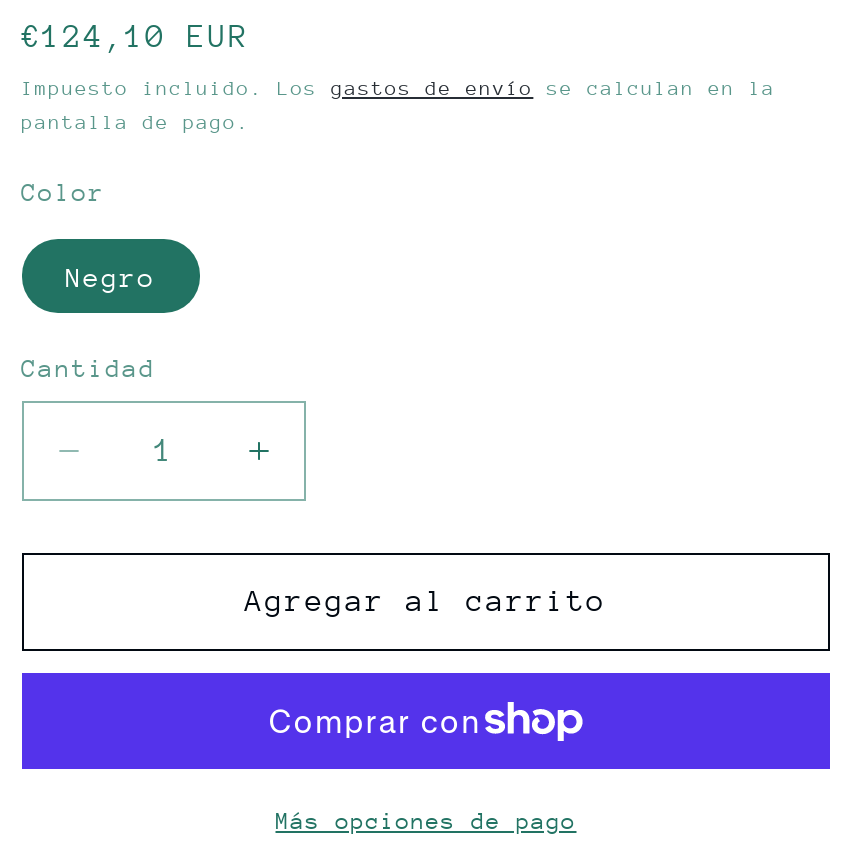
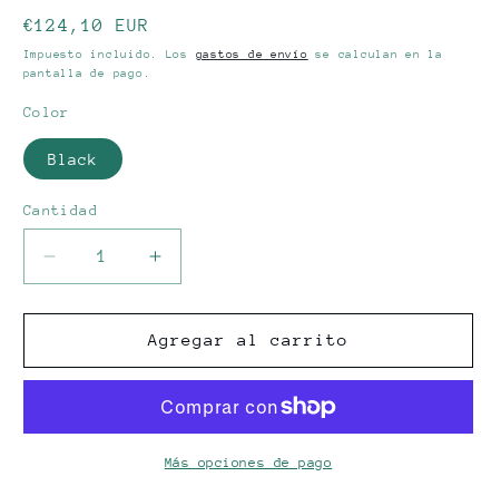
[66,260,156,292] Negro -> [48,150,98,168] Black

